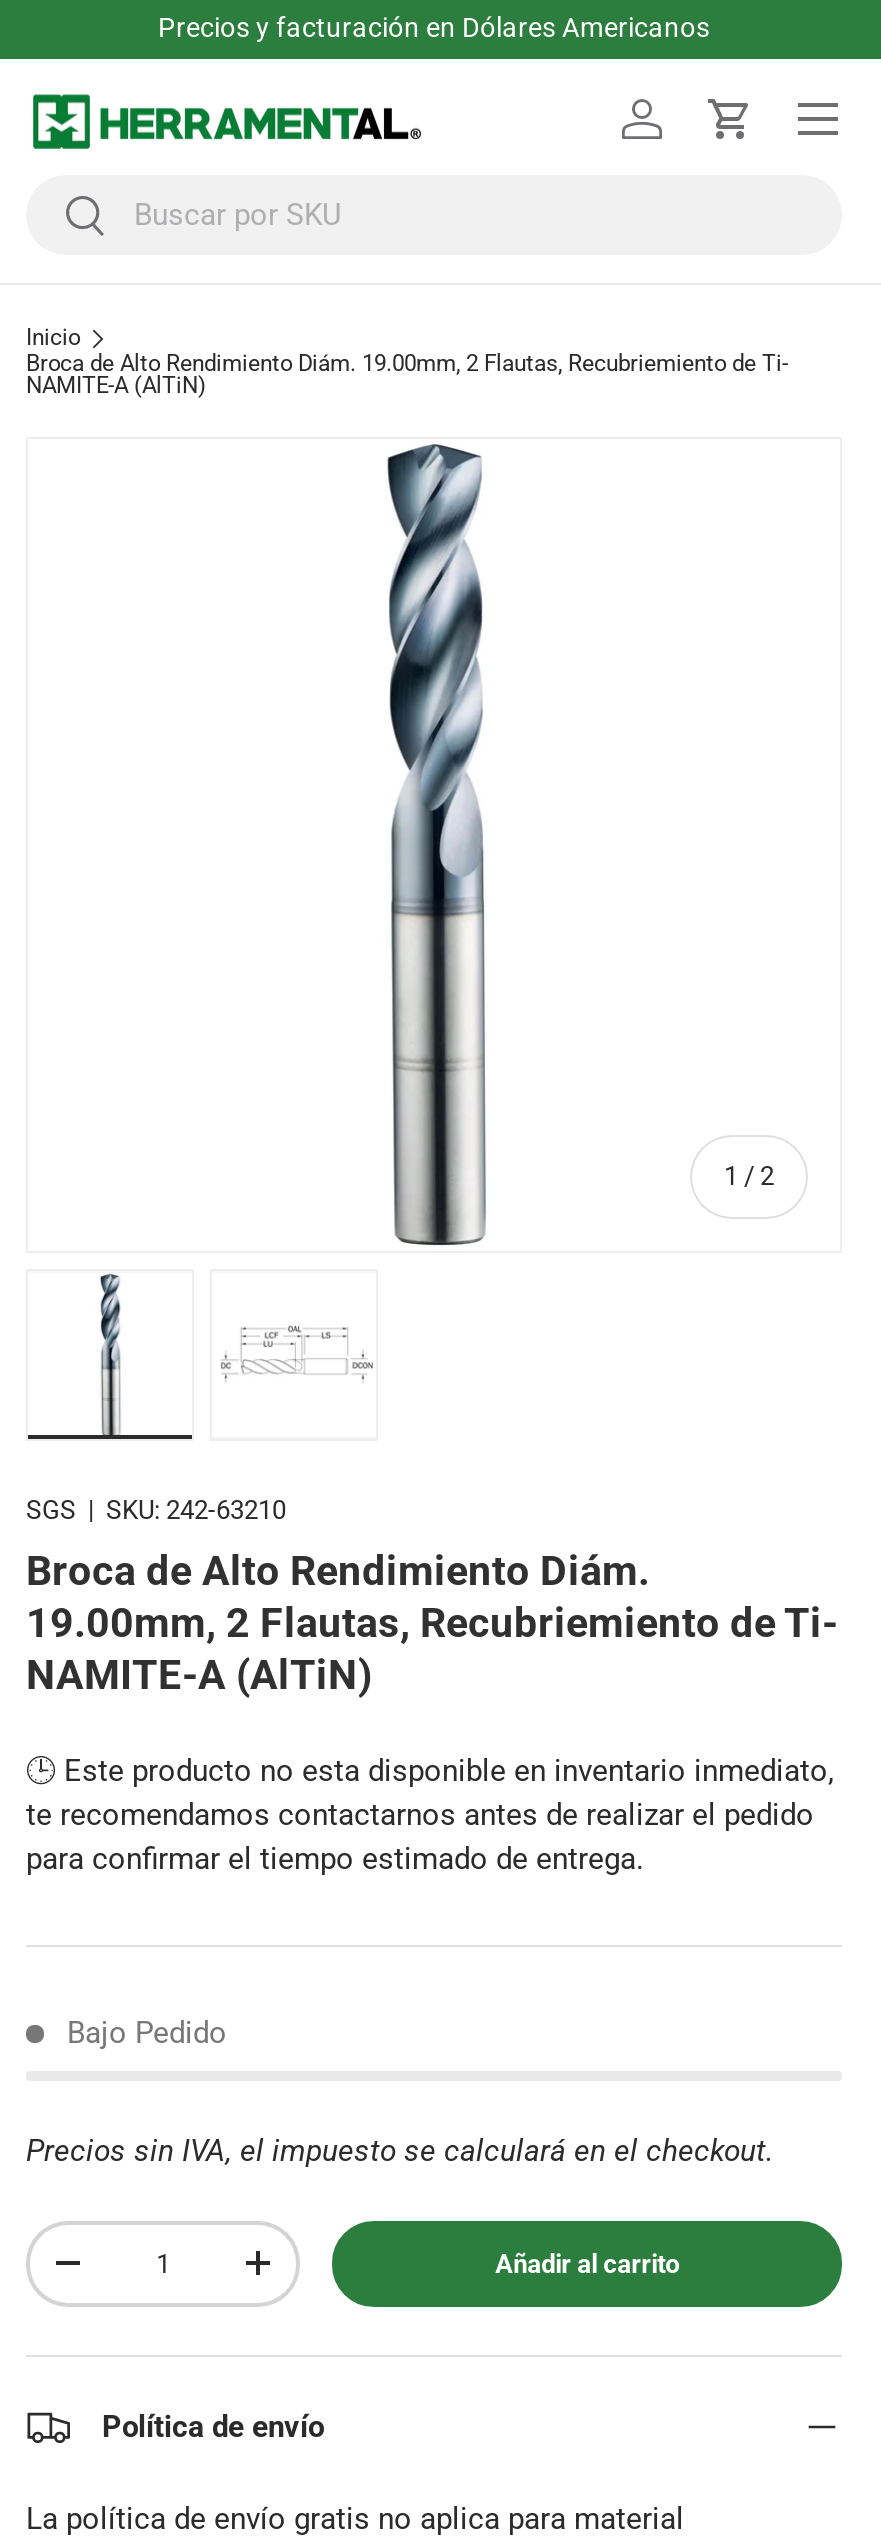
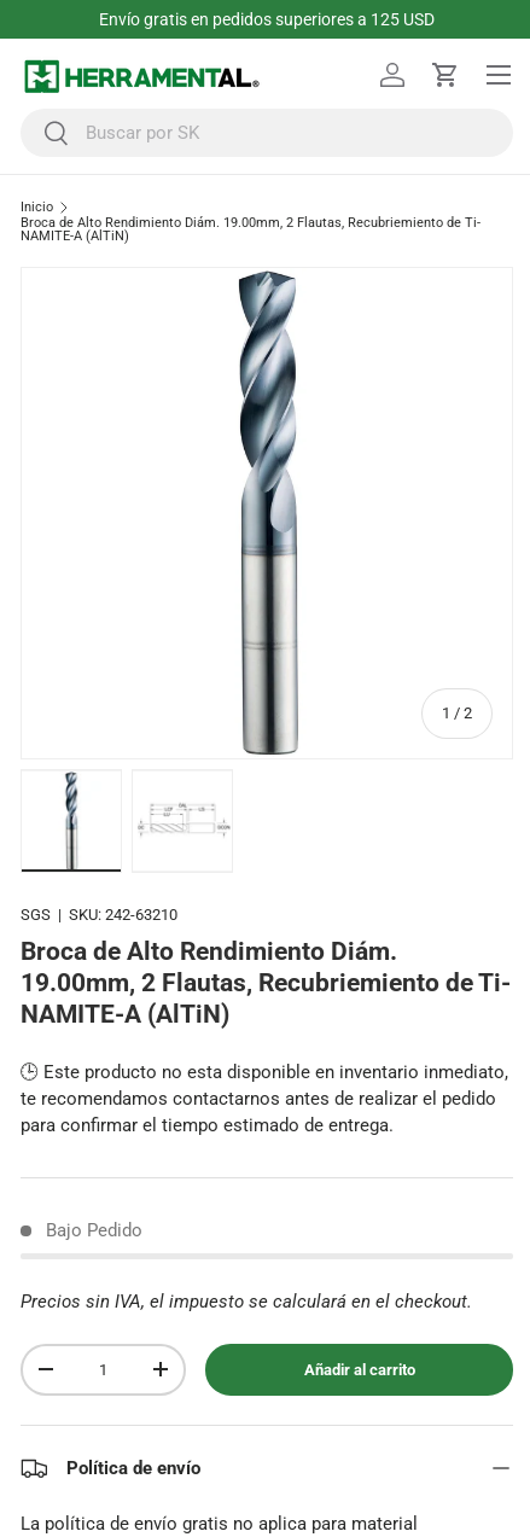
[158,11,710,43] Precios y facturación en Dólares Americanos -> [99,10,435,29] Envío gratis en pedidos superiores a 125 USD

